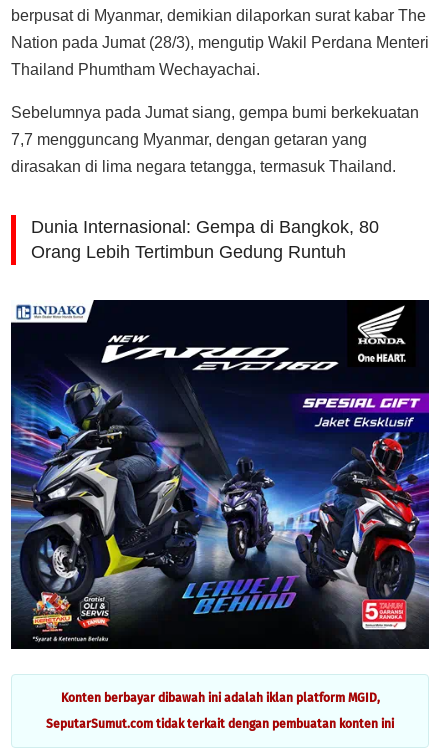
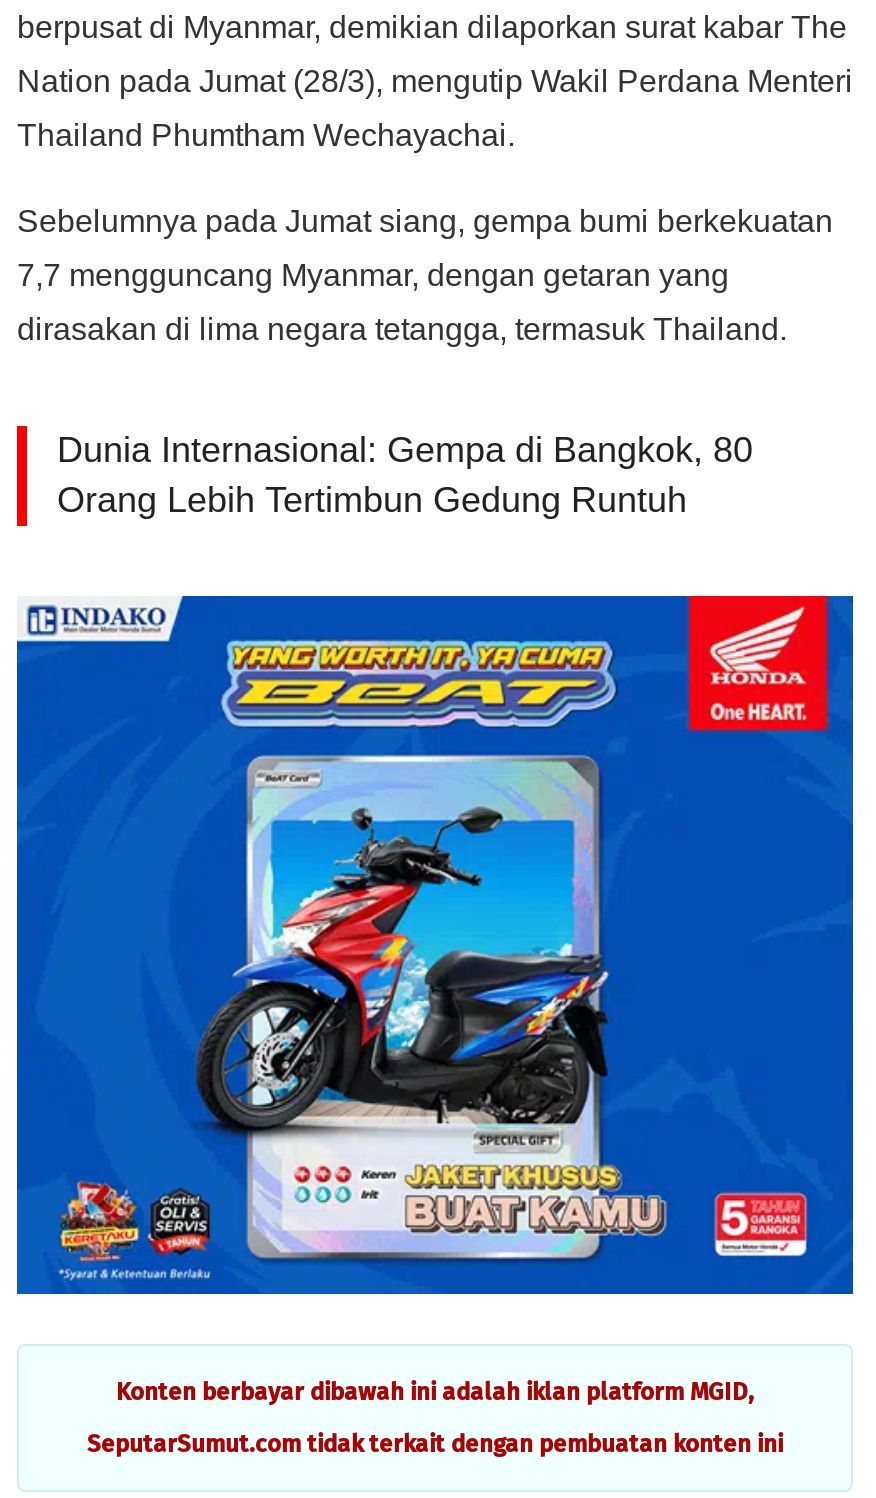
[10,299,430,650] [image] -> [15,594,855,1296] [image]

